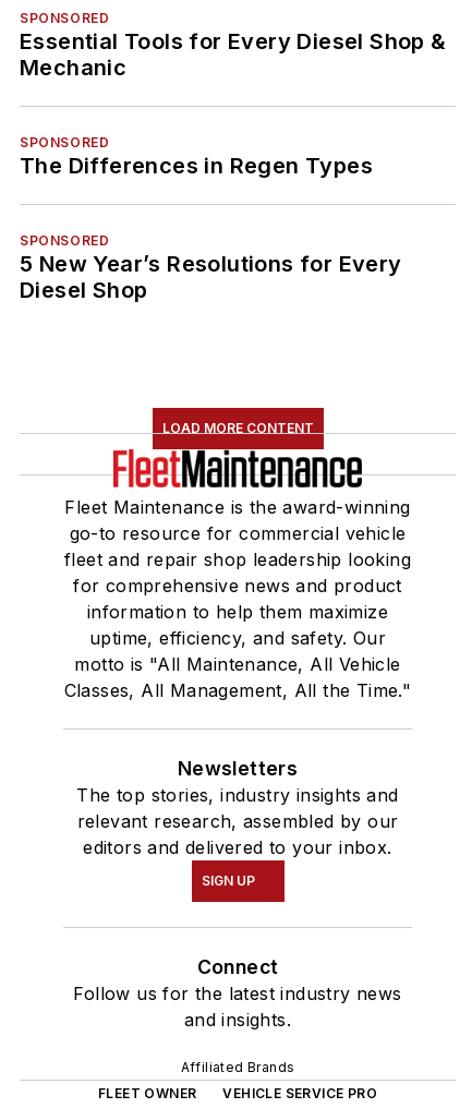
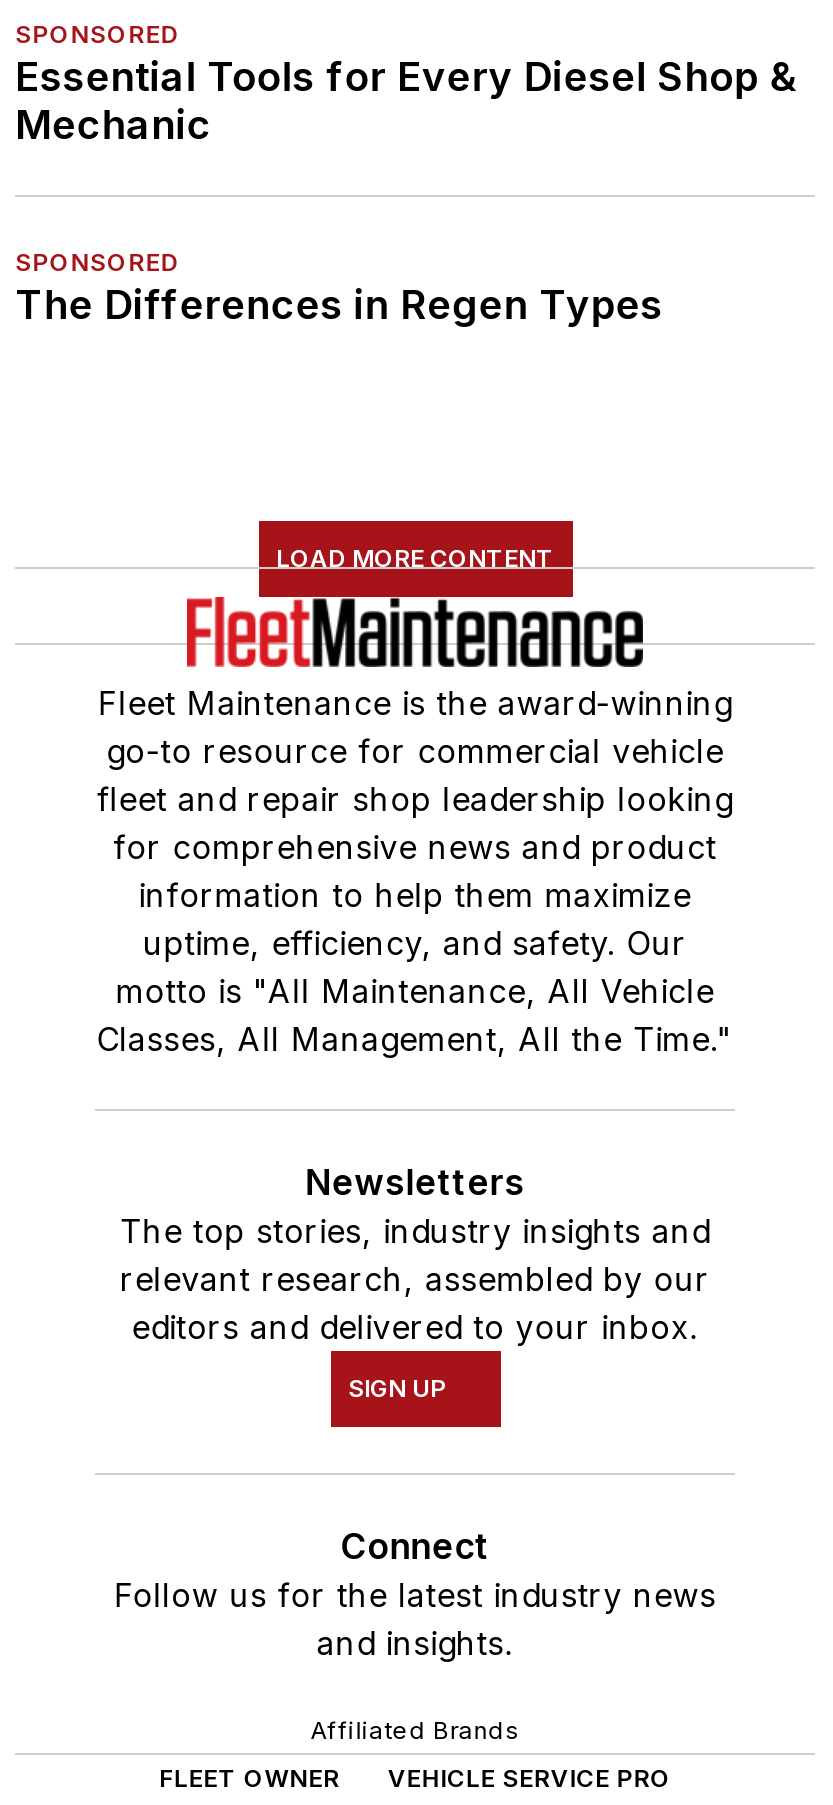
[20,232,402,303] SPONSORED | 5 New Year’s Resolutions for Every | Diesel Shop -> none

